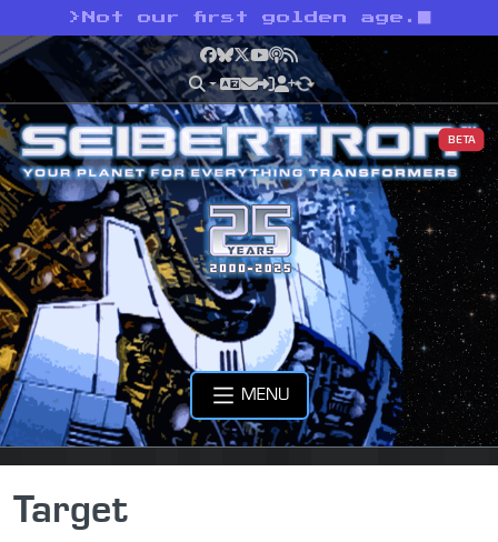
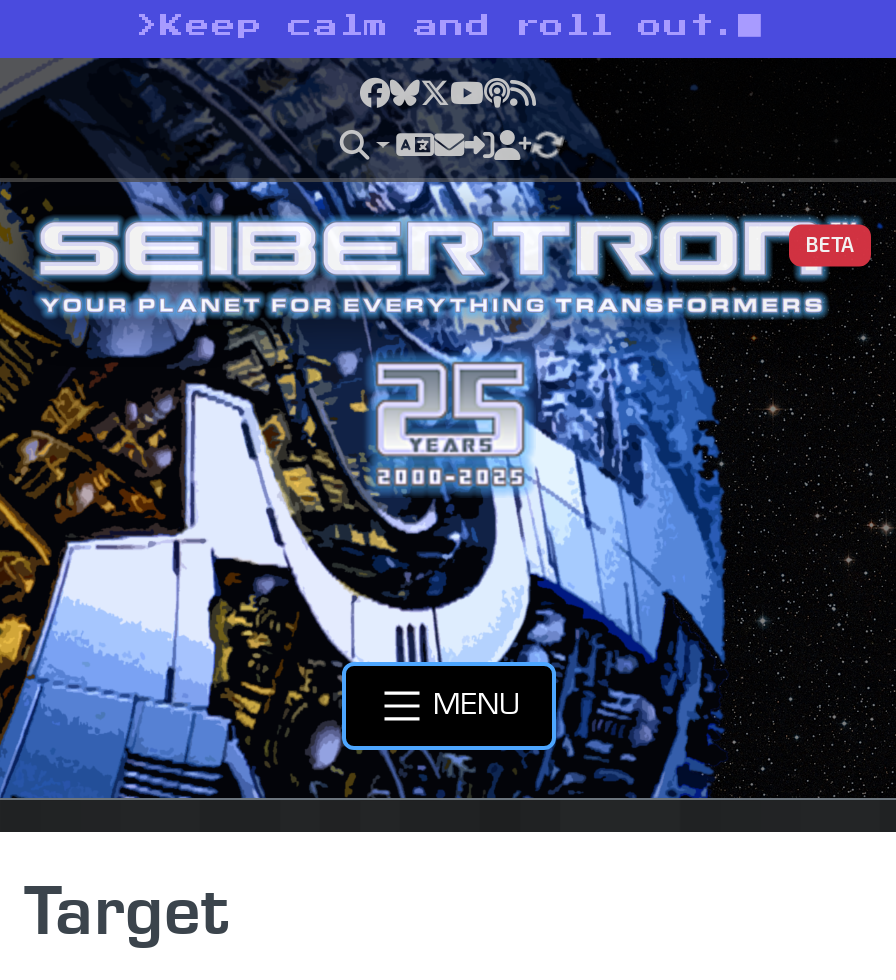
[68,11,417,24] > Not our first golden age. -> [136,14,738,38] > Keep calm and roll out.

